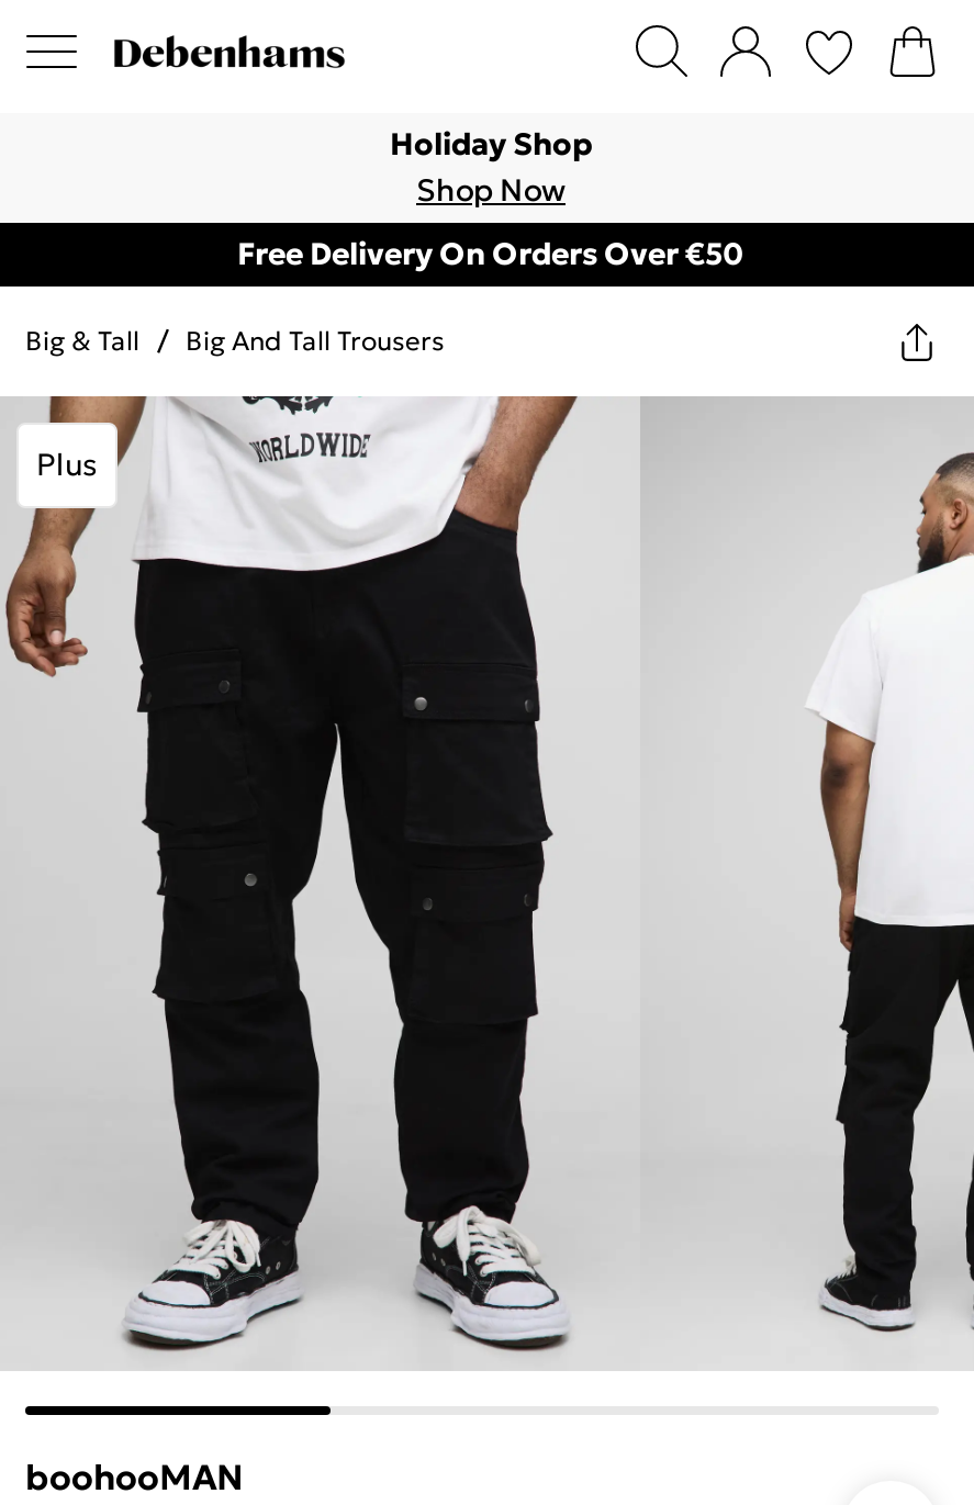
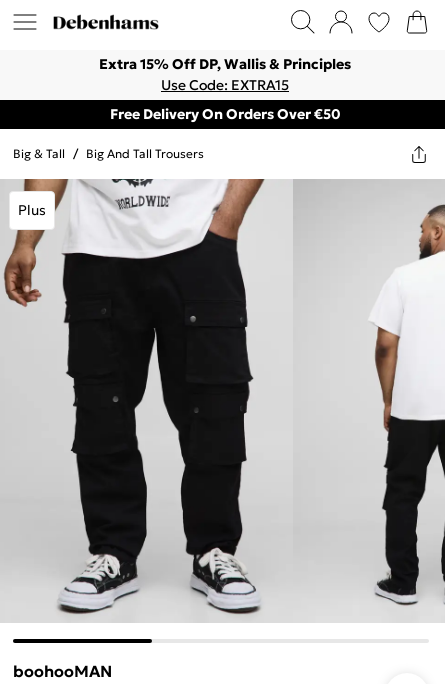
[390,124,592,210] Holiday Shop | Shop Now -> [99,55,351,94] Extra 15% Off DP, Wallis & Principles | Use Code: EXTRA15

